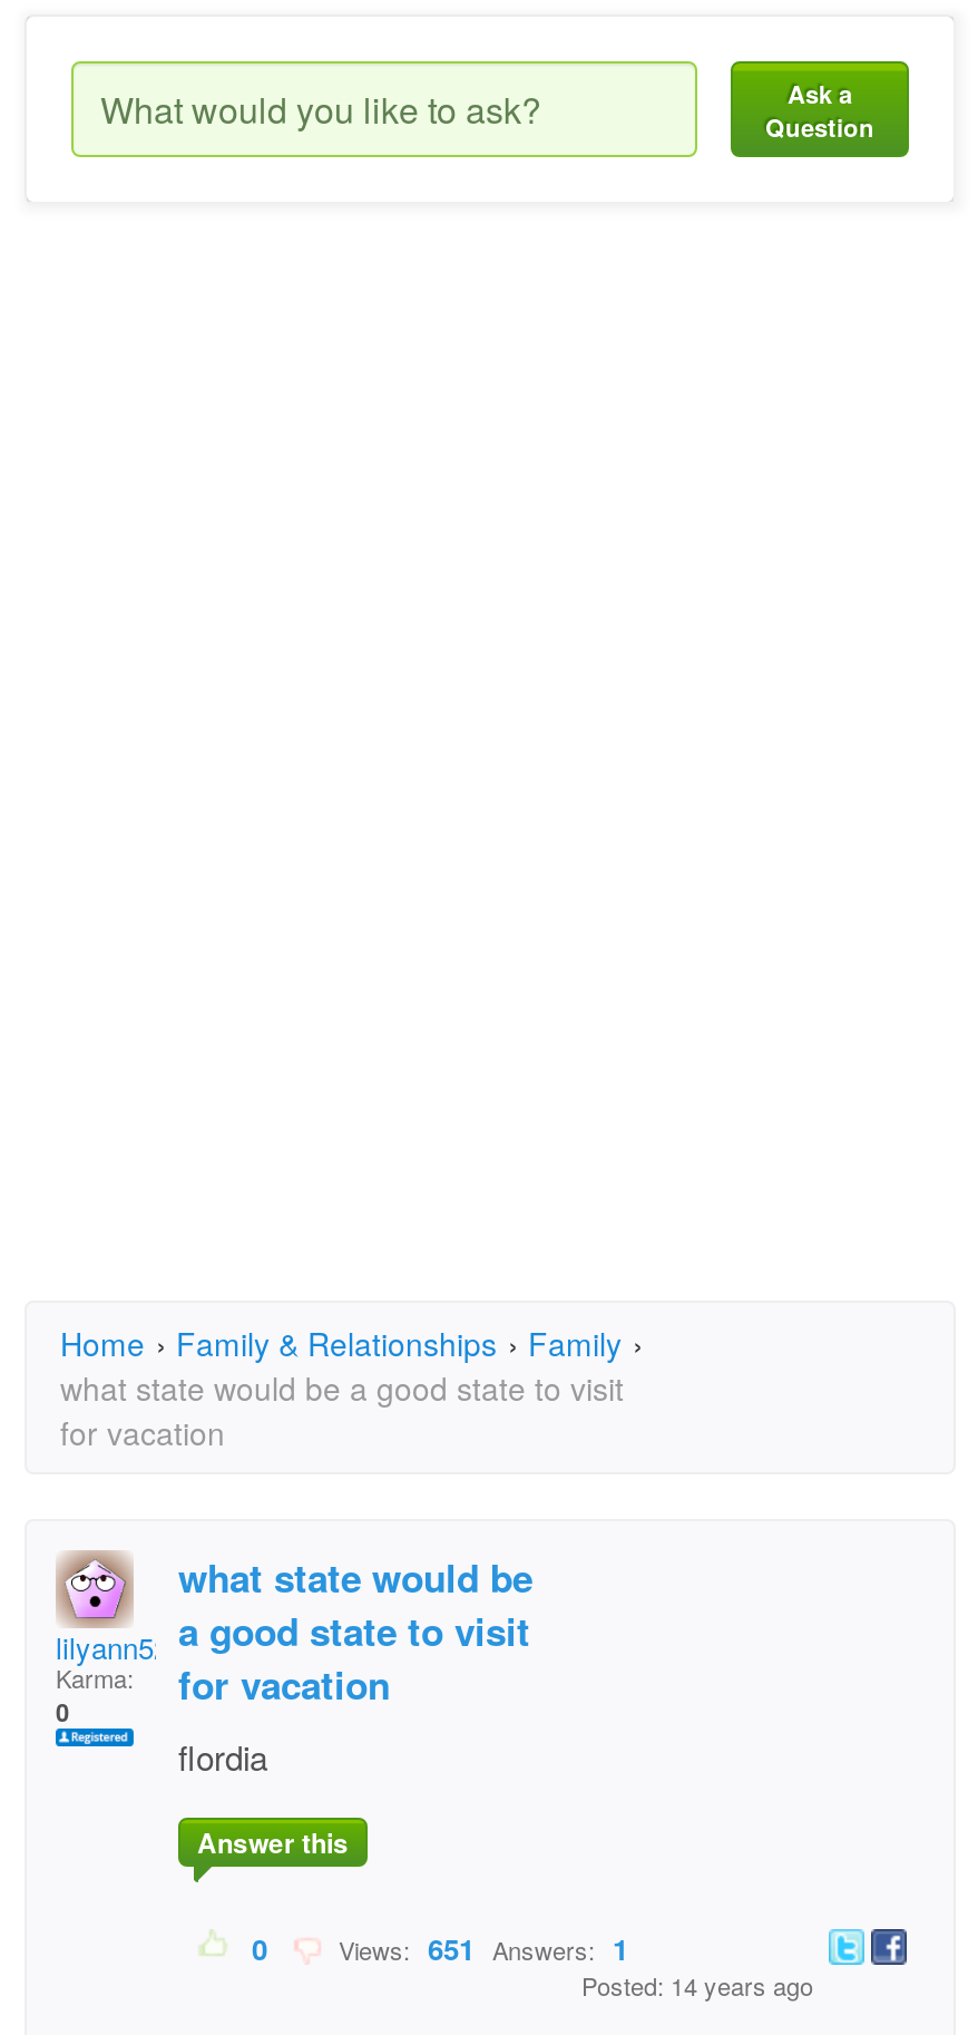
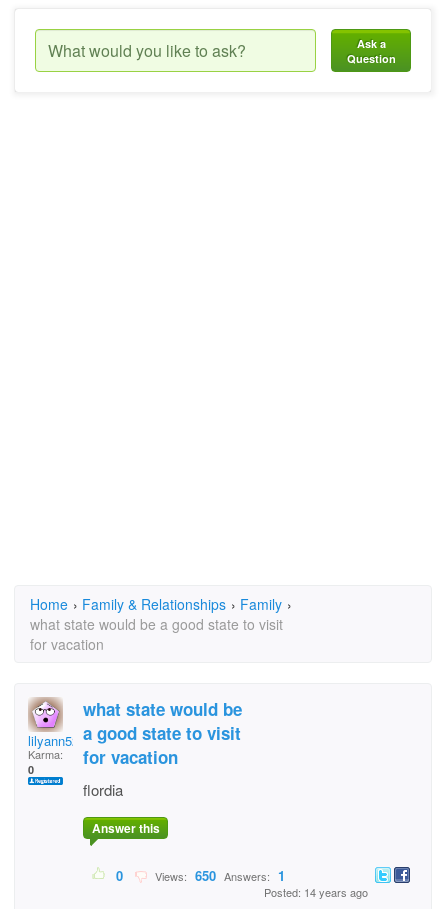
[325,1927,628,1969] Views: 651 Answers: 1 -> [149,866,285,885] Views: 650 Answers: 1

